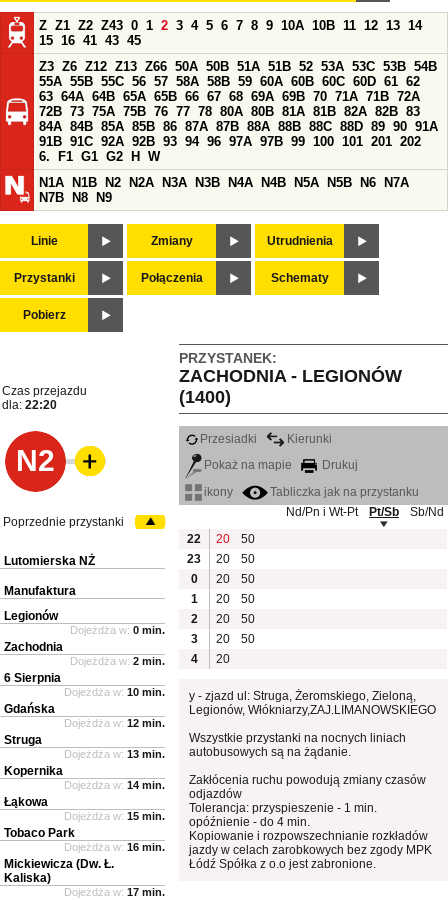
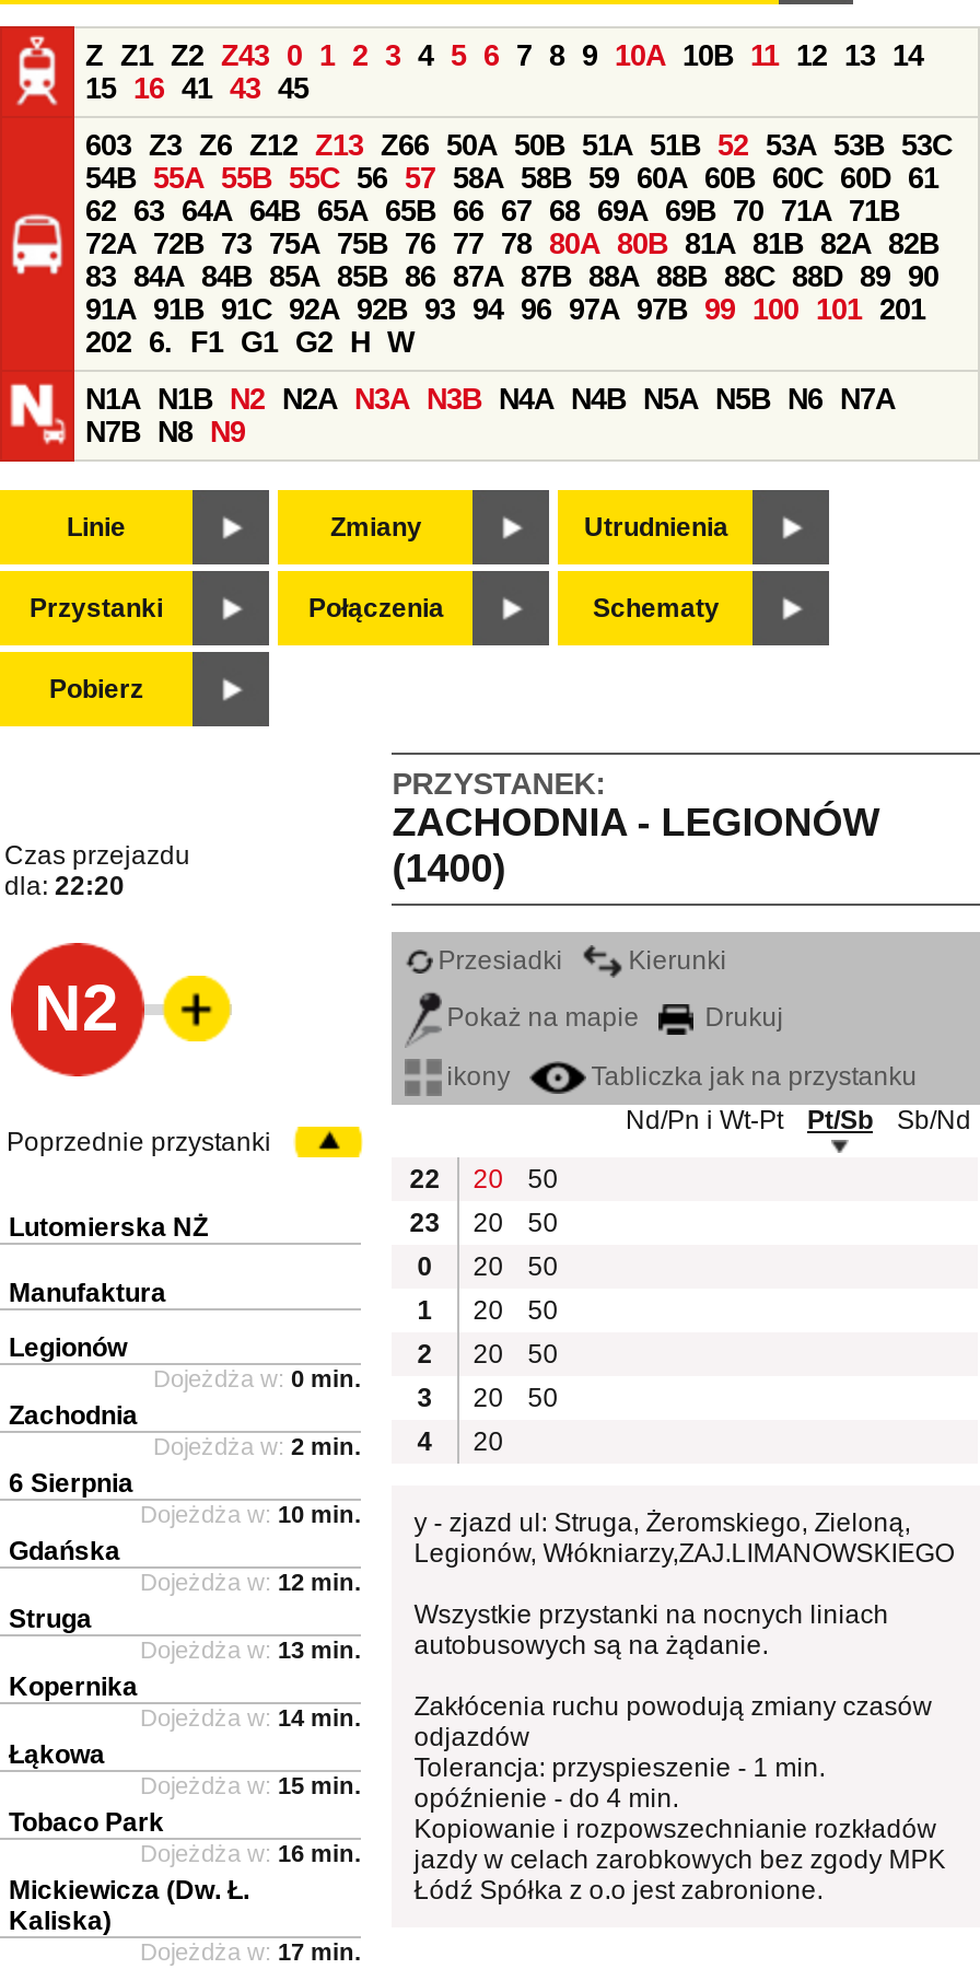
[39,59,438,164] Z3 Z6 Z12 Z13 Z66 50A 50B 51A 51B 52 53A 53C 53B 54B | 55A 55B 55C 56 57 58A 58B 59 60A 60B 60C 60D 61 62 | 63 64A 64B 65A 65B 66 67 68 69A 69B 70 71A 71B 72A | 72B 73 75A 75B 76 77 78 80A 80B 81A 81B 82A 82B 83 | 84A 84B 85A 85B 86 87A 87B 88A 88B 88C 88D 89 90 91A | 91B 91C 92A 92B 93 94 96 97A 97B 99 100 101 201 202 | 6. F1 G1 G2 H W -> [85,129,952,359] 603 Z3 Z6 Z12 Z13 Z66 50A 50B 51A 51B 52 53A 53B 53C | 54B 55A 55B 55C 56 57 58A 58B 59 60A 60B 60C 60D 61 | 62 63 64A 64B 65A 65B 66 67 68 69A 69B 70 71A 71B | 72A 72B 73 75A 75B 76 77 78 80A 80B 81A 81B 82A 82B | 83 84A 84B 85A 85B 86 87A 87B 88A 88B 88C 88D 89 90 | 91A 91B 91C 92A 92B 93 94 96 97A 97B 99 100 101 201 | 202 6. F1 G1 G2 H W

